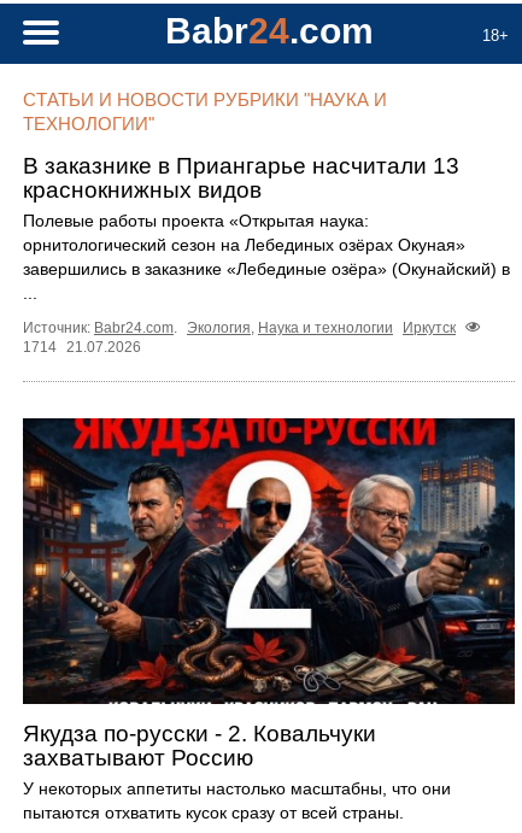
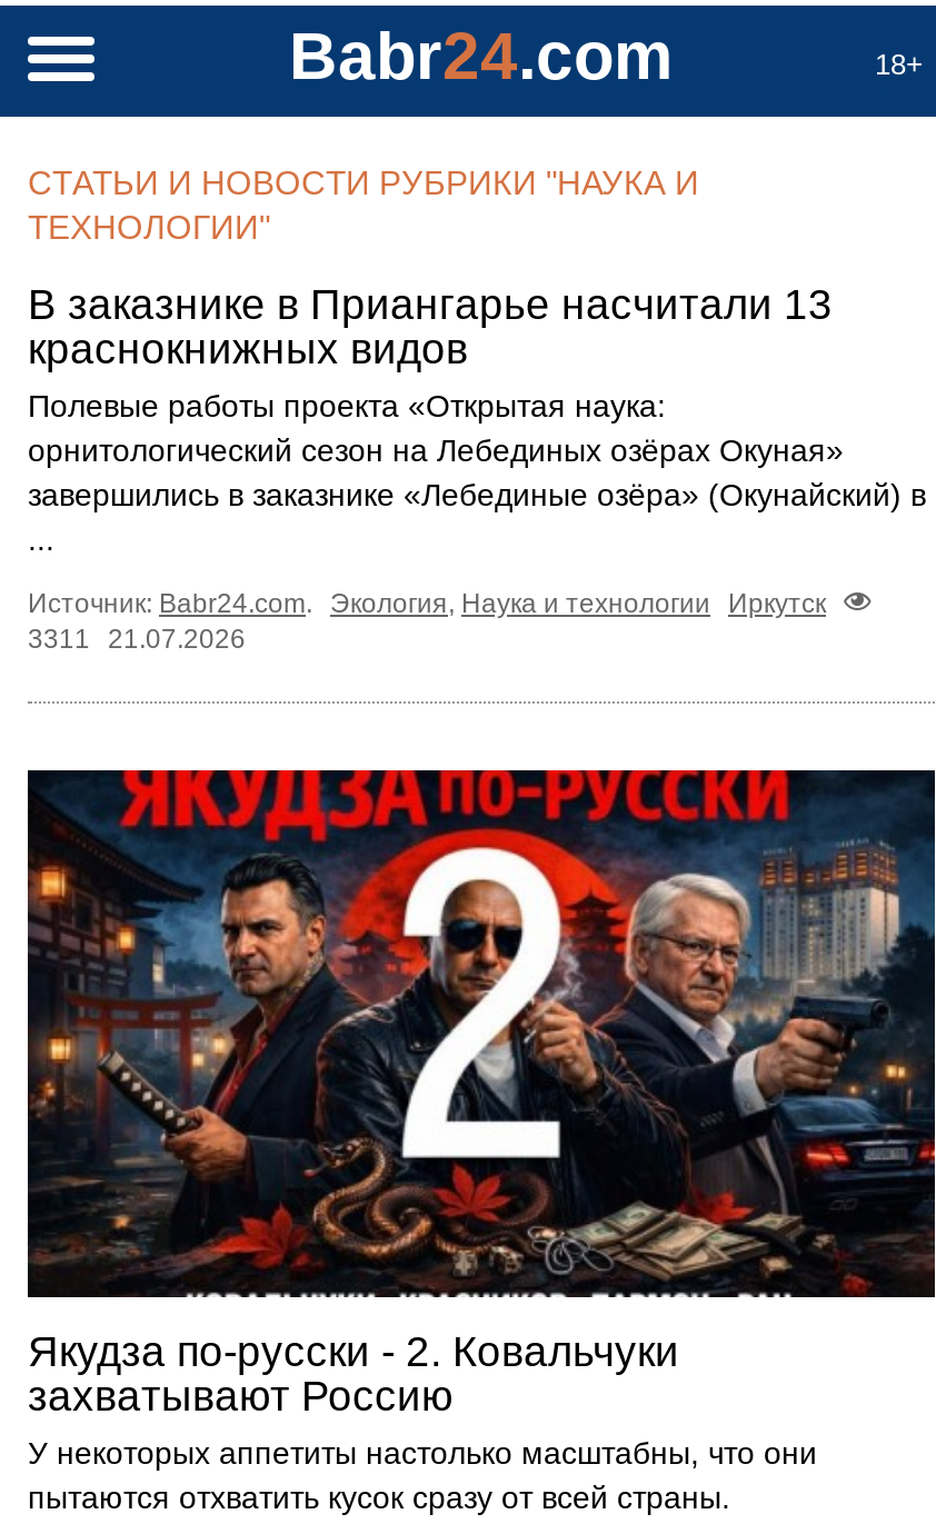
[23,339,141,356] 1714 21.07.2026 -> [28,624,246,655] 3311 21.07.2026

